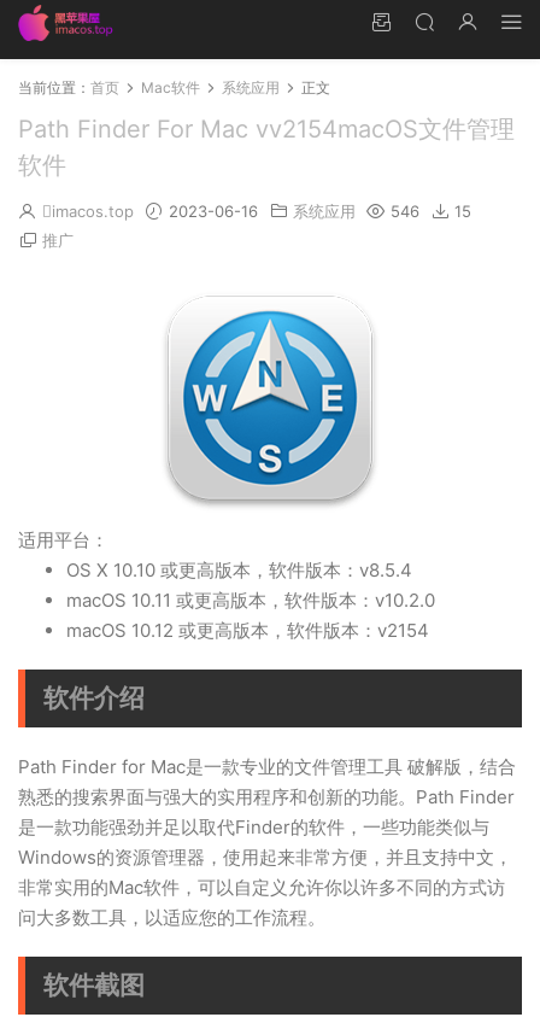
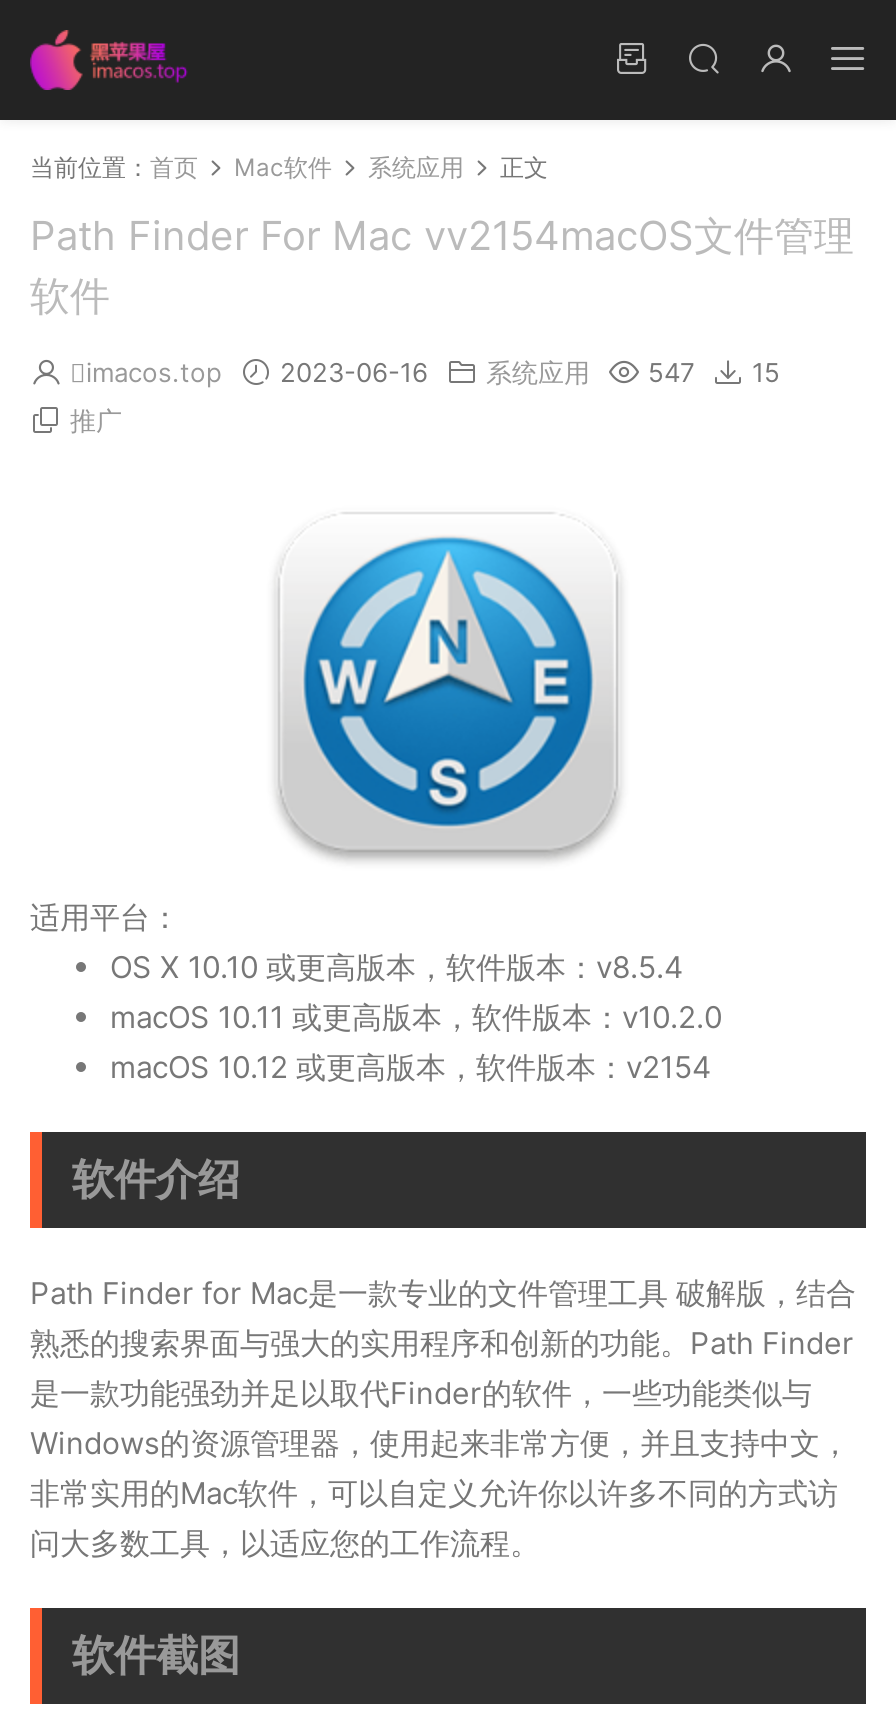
[386,201,419,221] 546 -> [640,356,694,388] 547

